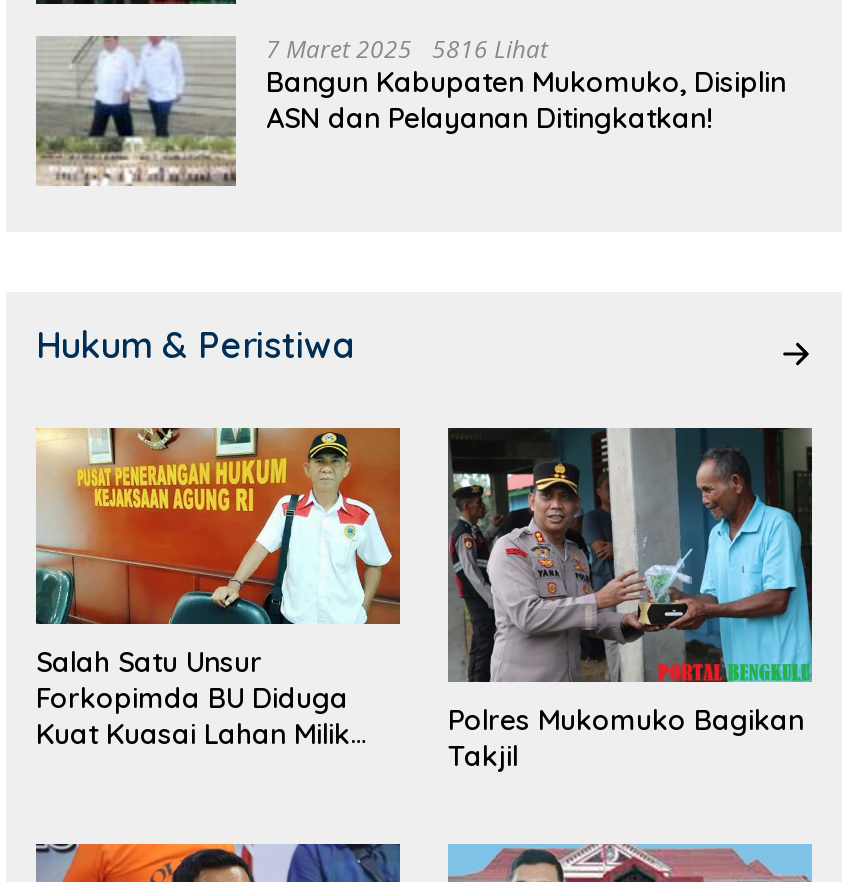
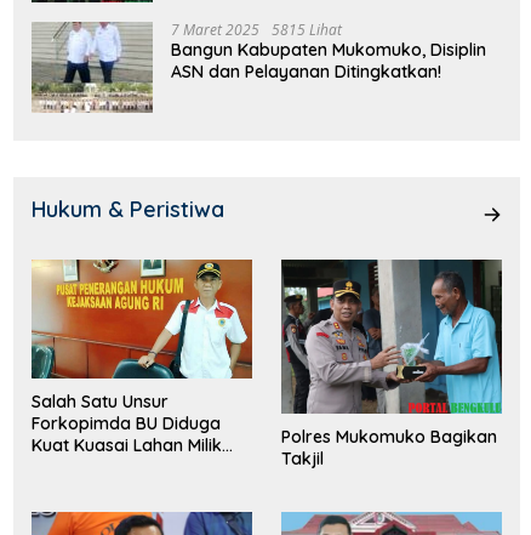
[266,31,548,65] 7 Maret 2025 5816 Lihat -> [171,19,342,40] 7 Maret 2025 5815 Lihat

